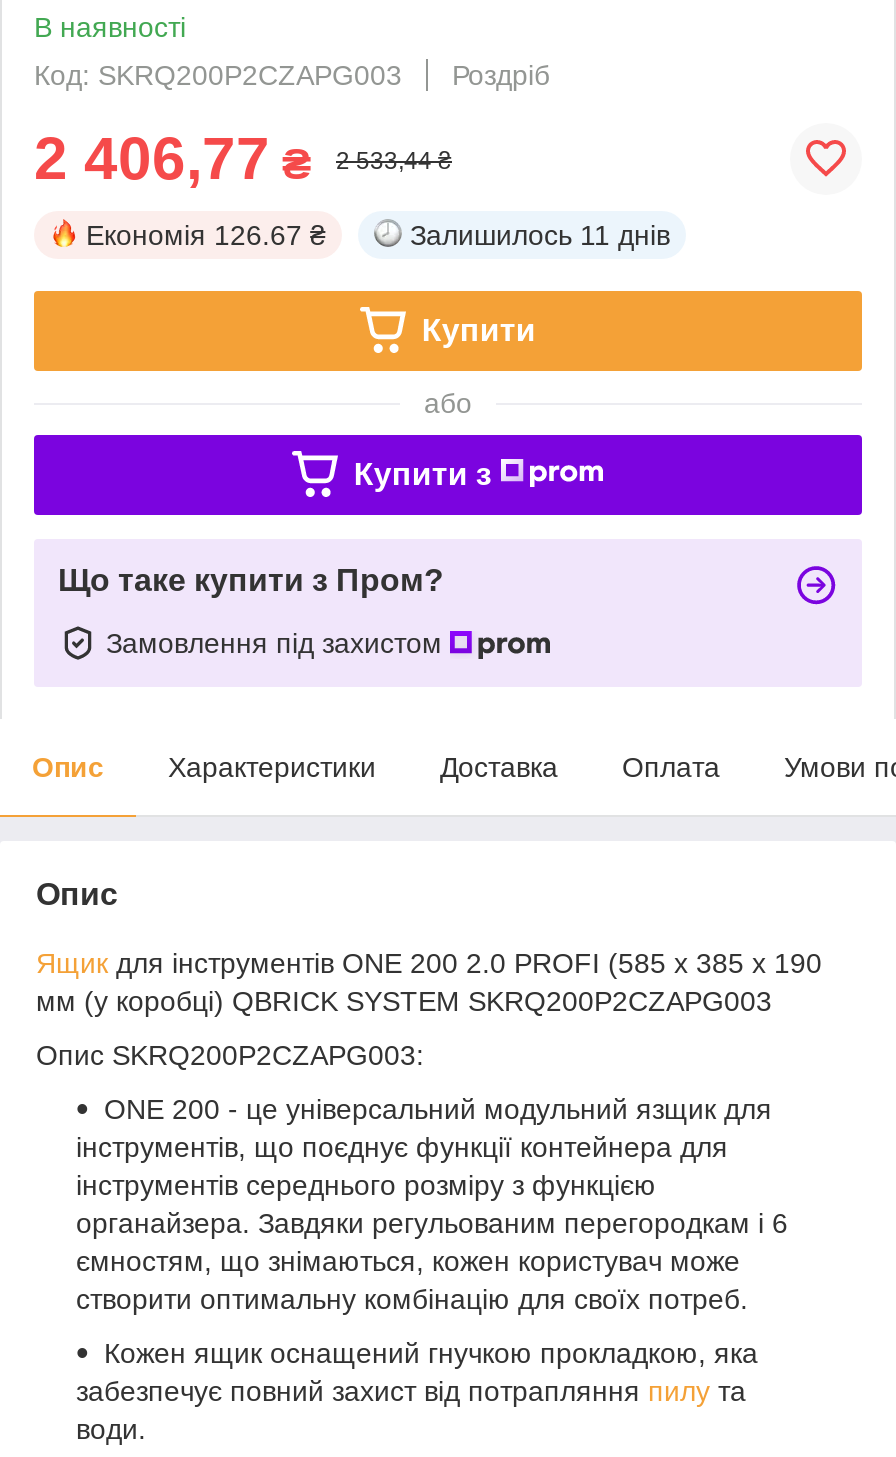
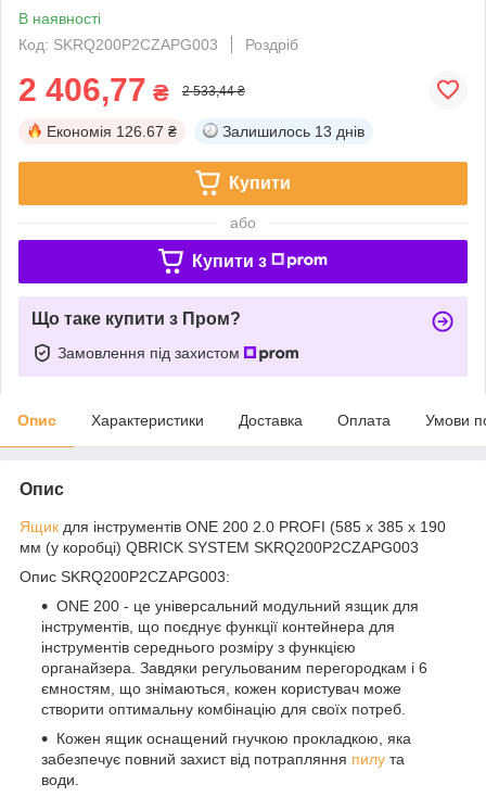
[410,219,670,251] Залишилось 11 днів -> [222,122,364,140] Залишилось 13 днів

